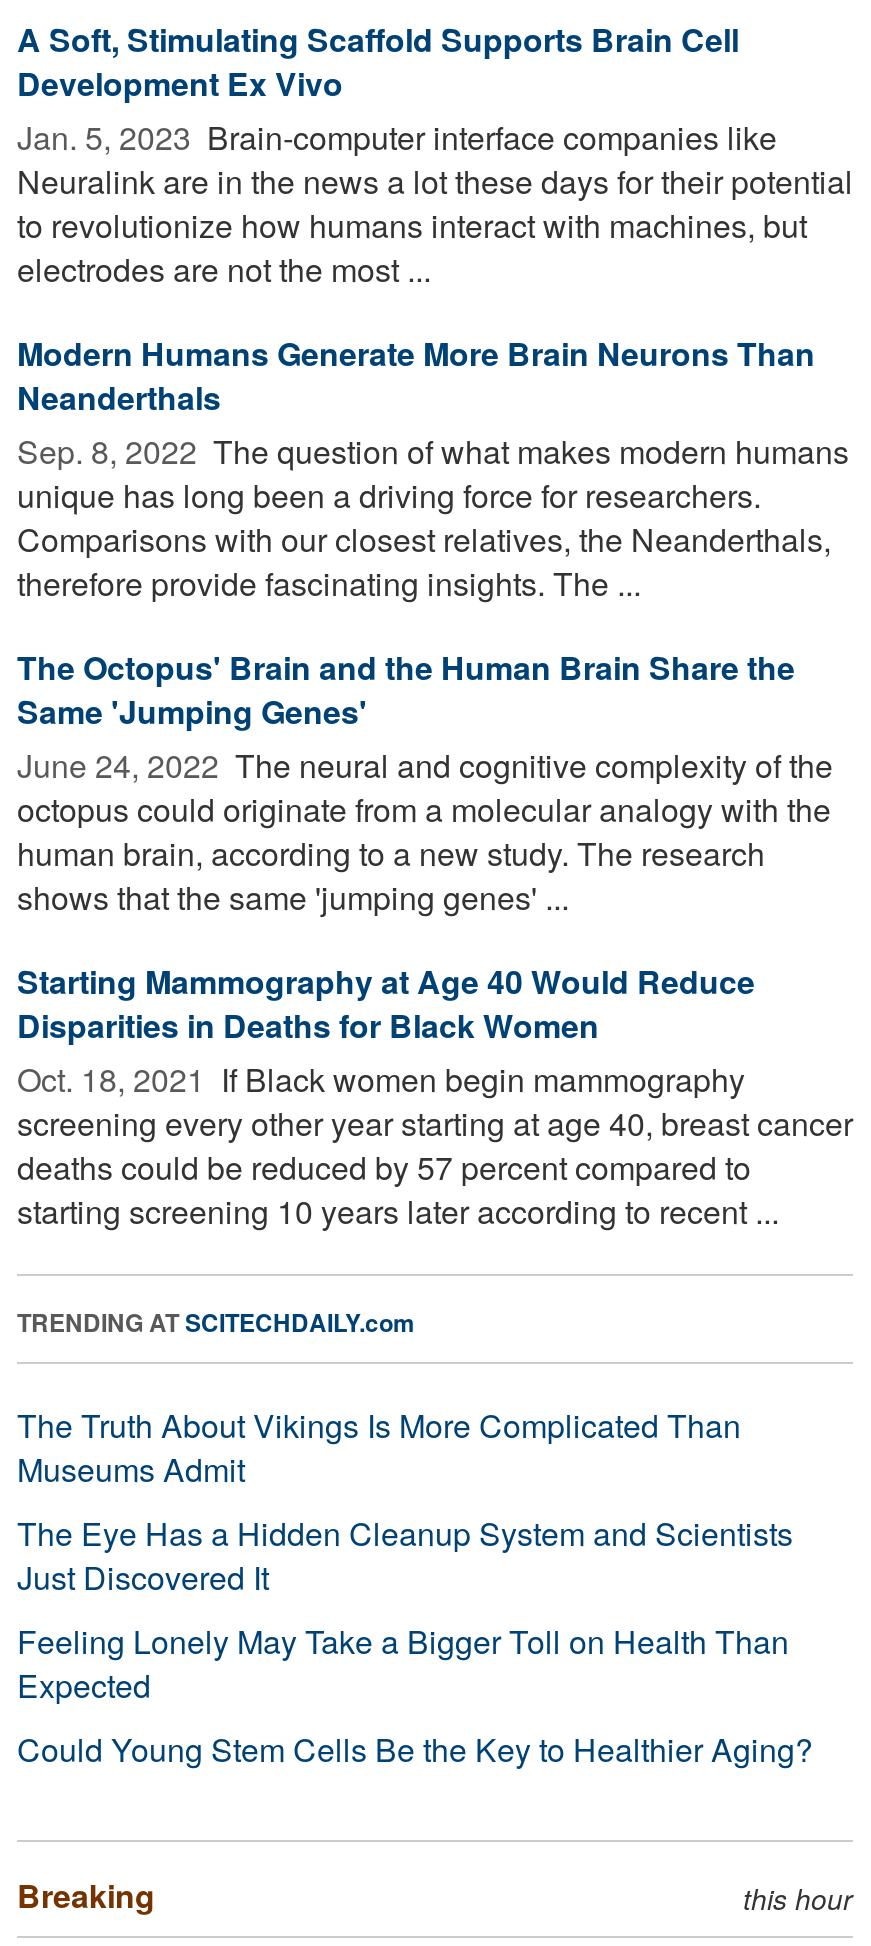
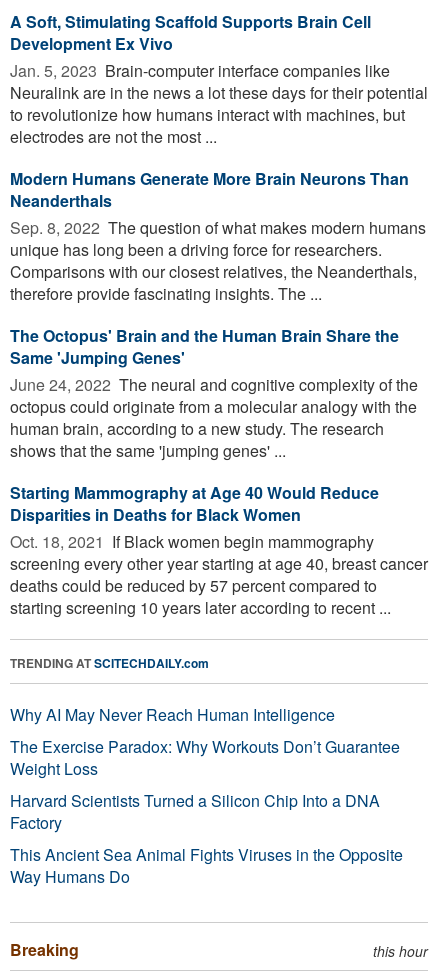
[17,1402,813,1772] The Truth About Vikings Is More Complicated Than | Museums Admit | The Eye Has a Hidden Cleanup System and Scientists | Just Discovered It | Feeling Lonely May Take a Bigger Toll on Health Than | Expected | Could Young Stem Cells Be the Key to Healthier Aging? -> [10,703,403,888] Why AI May Never Reach Human Intelligence | The Exercise Paradox: Why Workouts Don’t Guarantee | Weight Loss | Harvard Scientists Turned a Silicon Chip Into a DNA | Factory | This Ancient Sea Animal Fights Viruses in the Opposite | Way Humans Do

